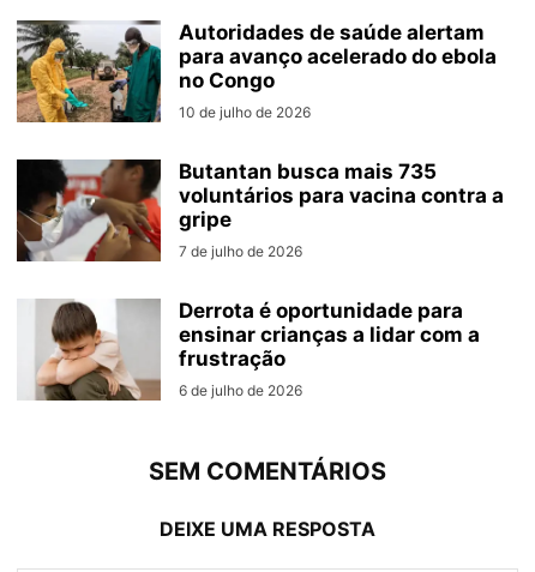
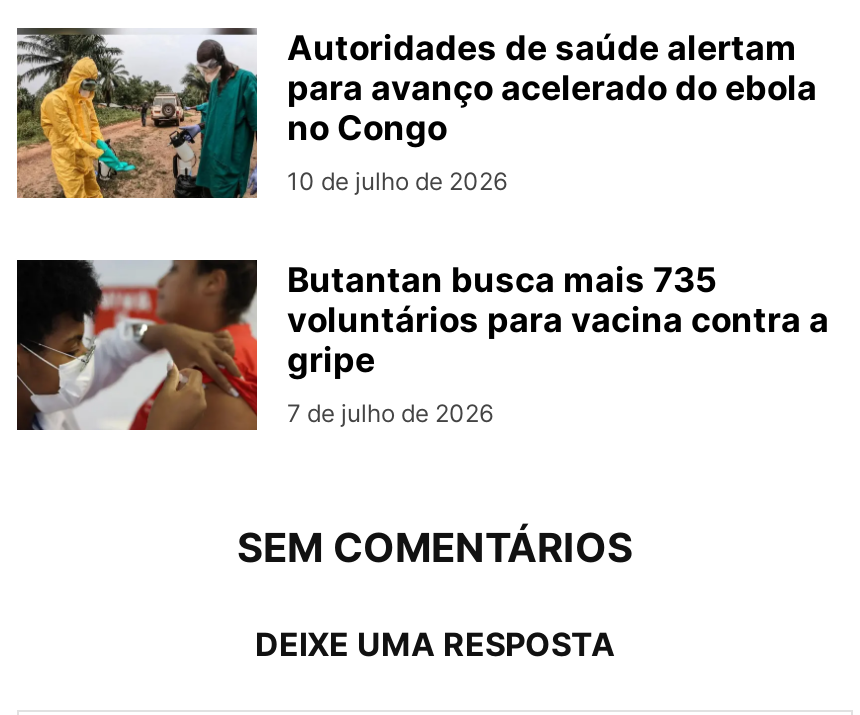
[30,299,480,402] [image] | Derrota é oportunidade para | ensinar crianças a lidar com a | frustração | 6 de julho de 2026 -> none

